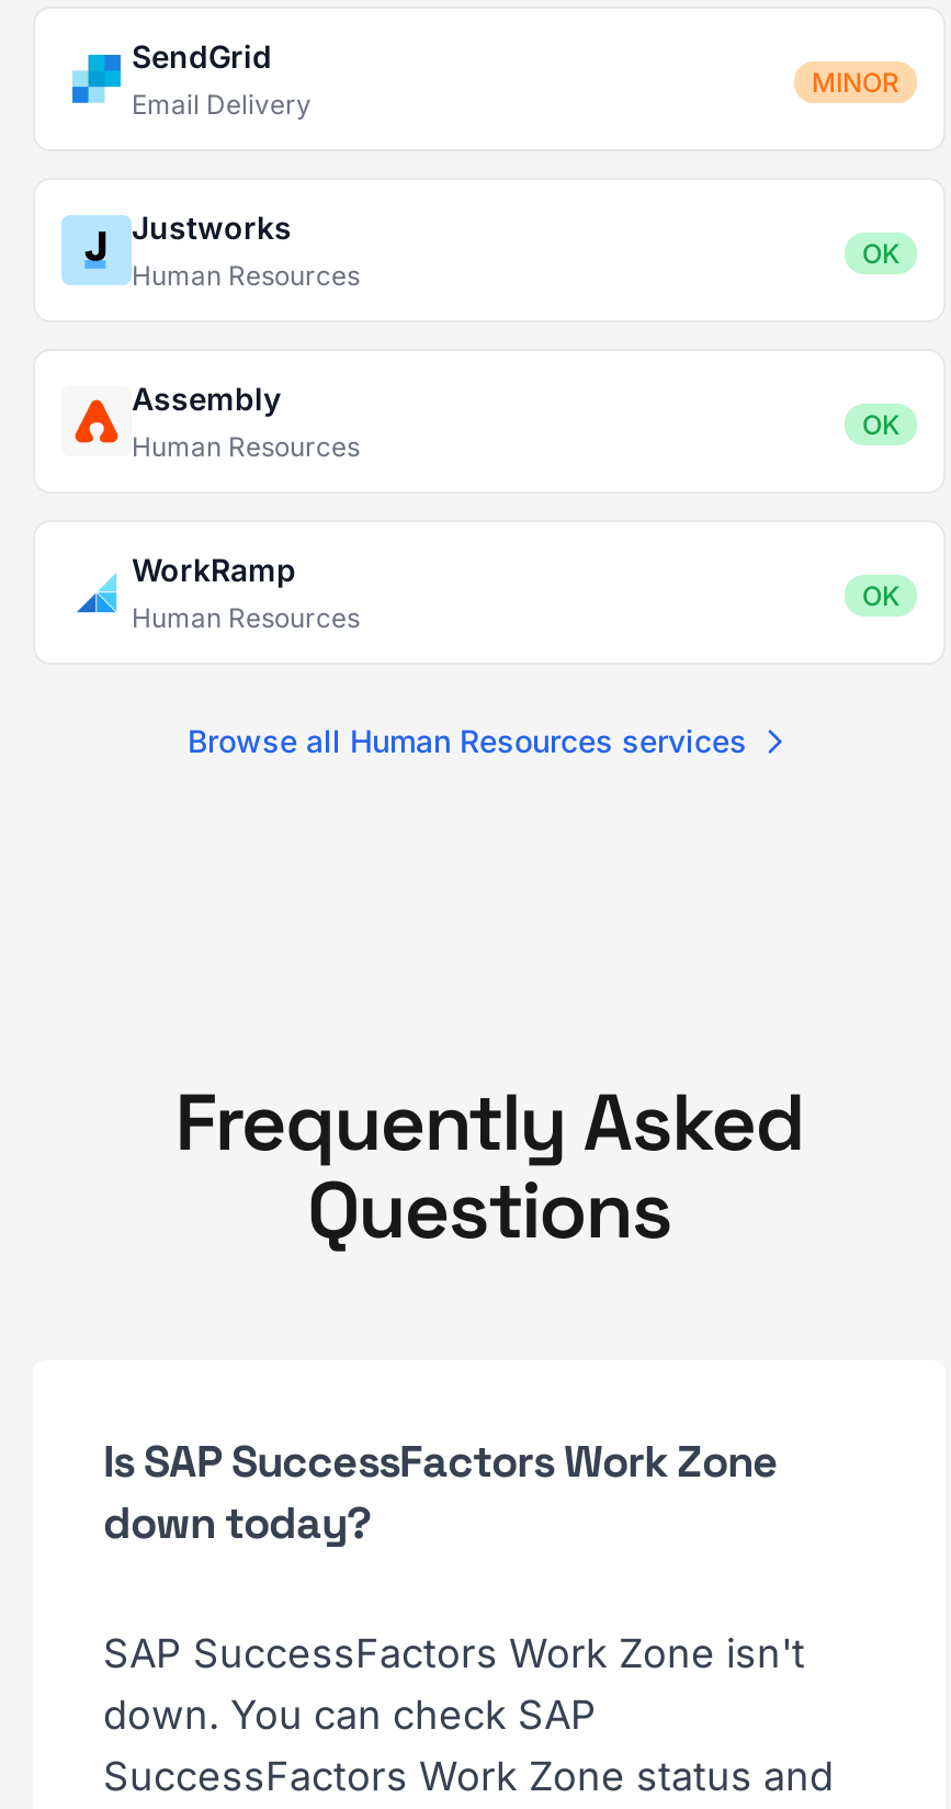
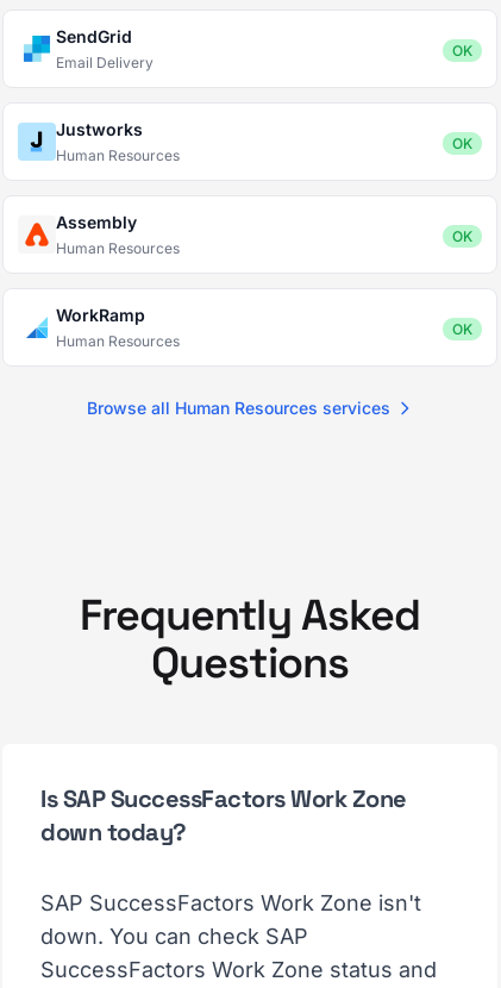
[812,66,899,99] MINOR -> [452,42,472,60] OK

